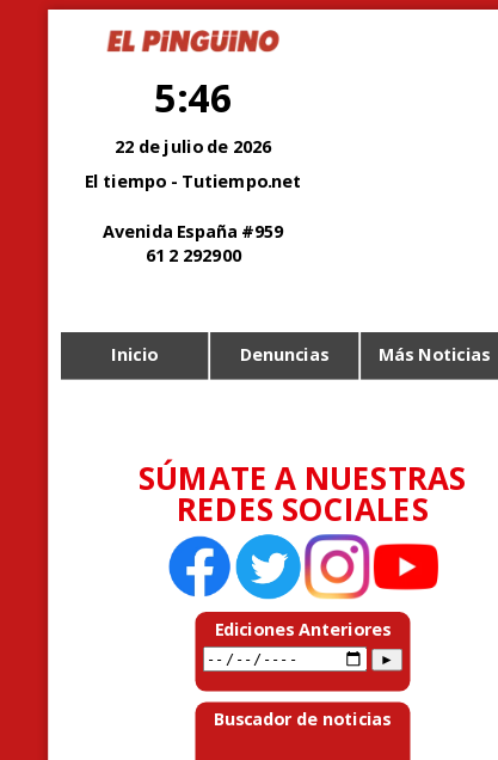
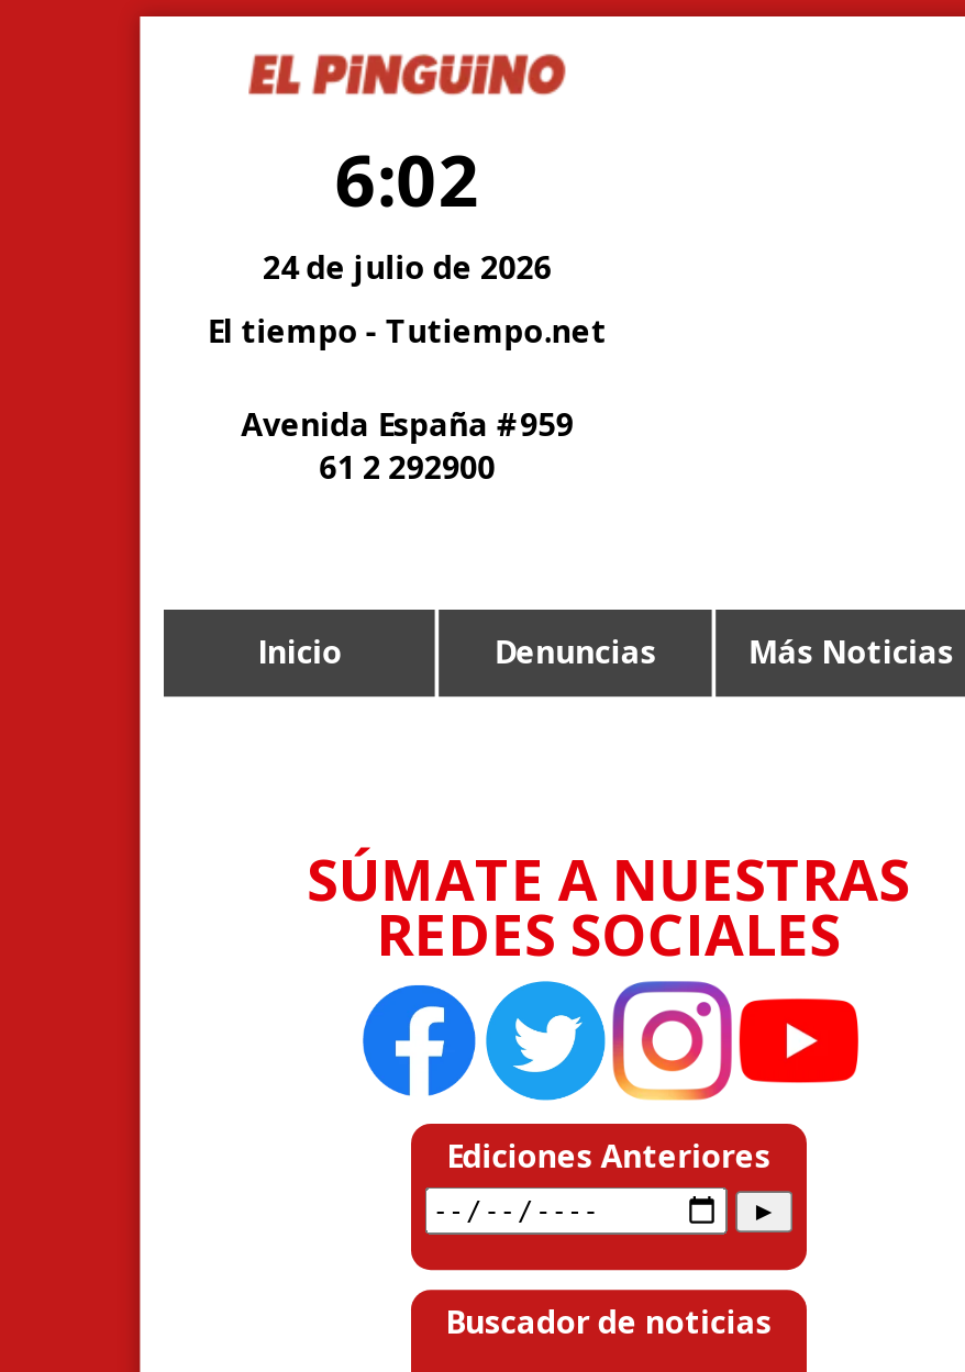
[154,72,232,125] 5:46 -> [335,131,479,228] 6:02
[115,135,272,158] 22 de julio de 2026 -> [263,247,552,290] 24 de julio de 2026

